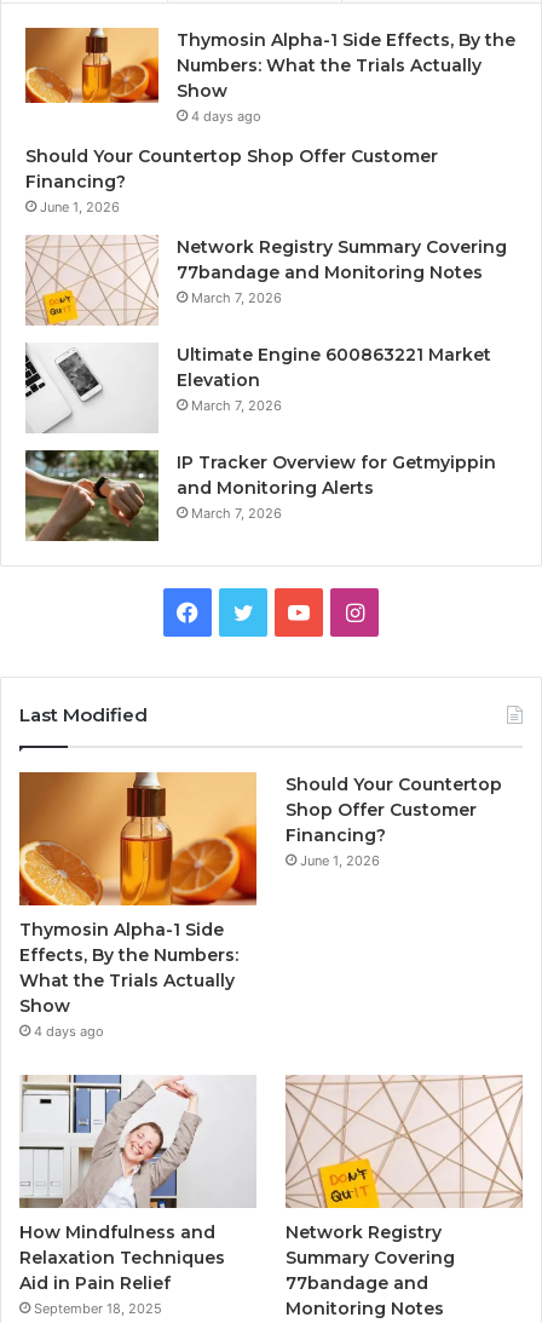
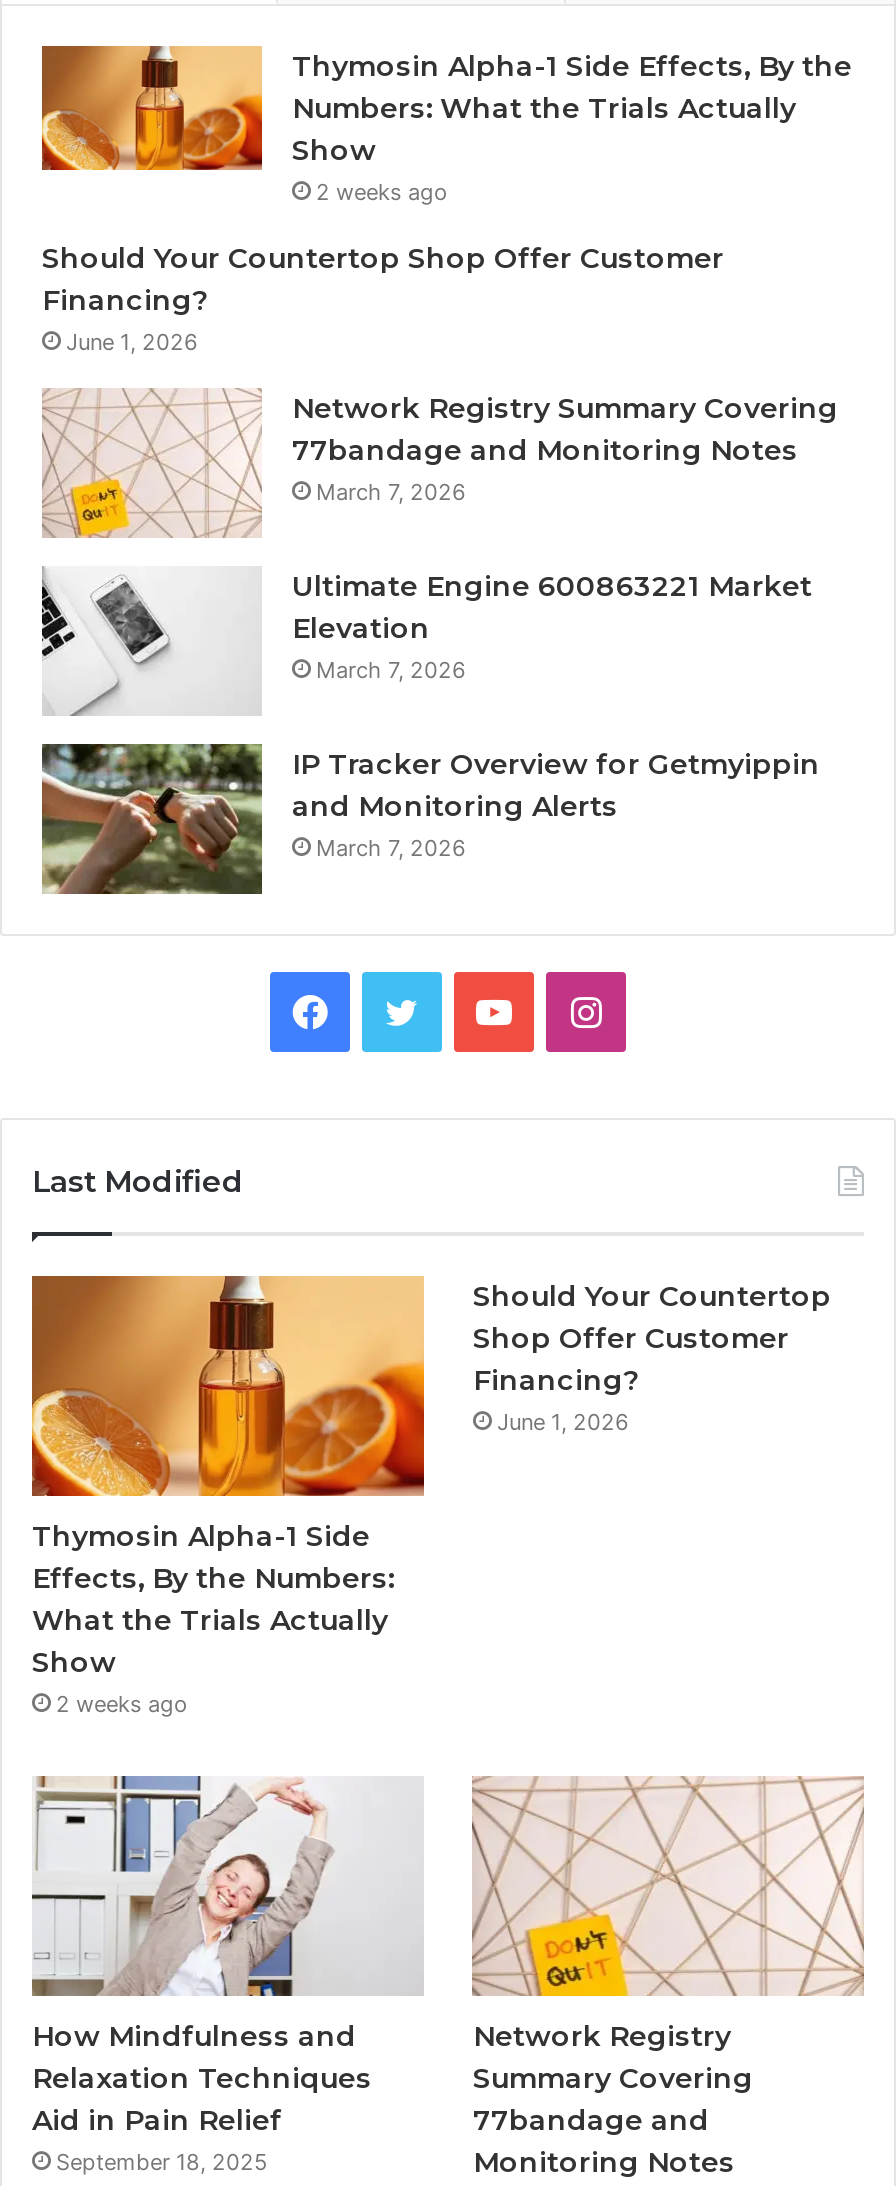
[191,107,261,124] 4 days ago -> [316,177,448,205] 2 weeks ago
[34,1023,104,1040] 4 days ago -> [56,1690,188,1718] 2 weeks ago

